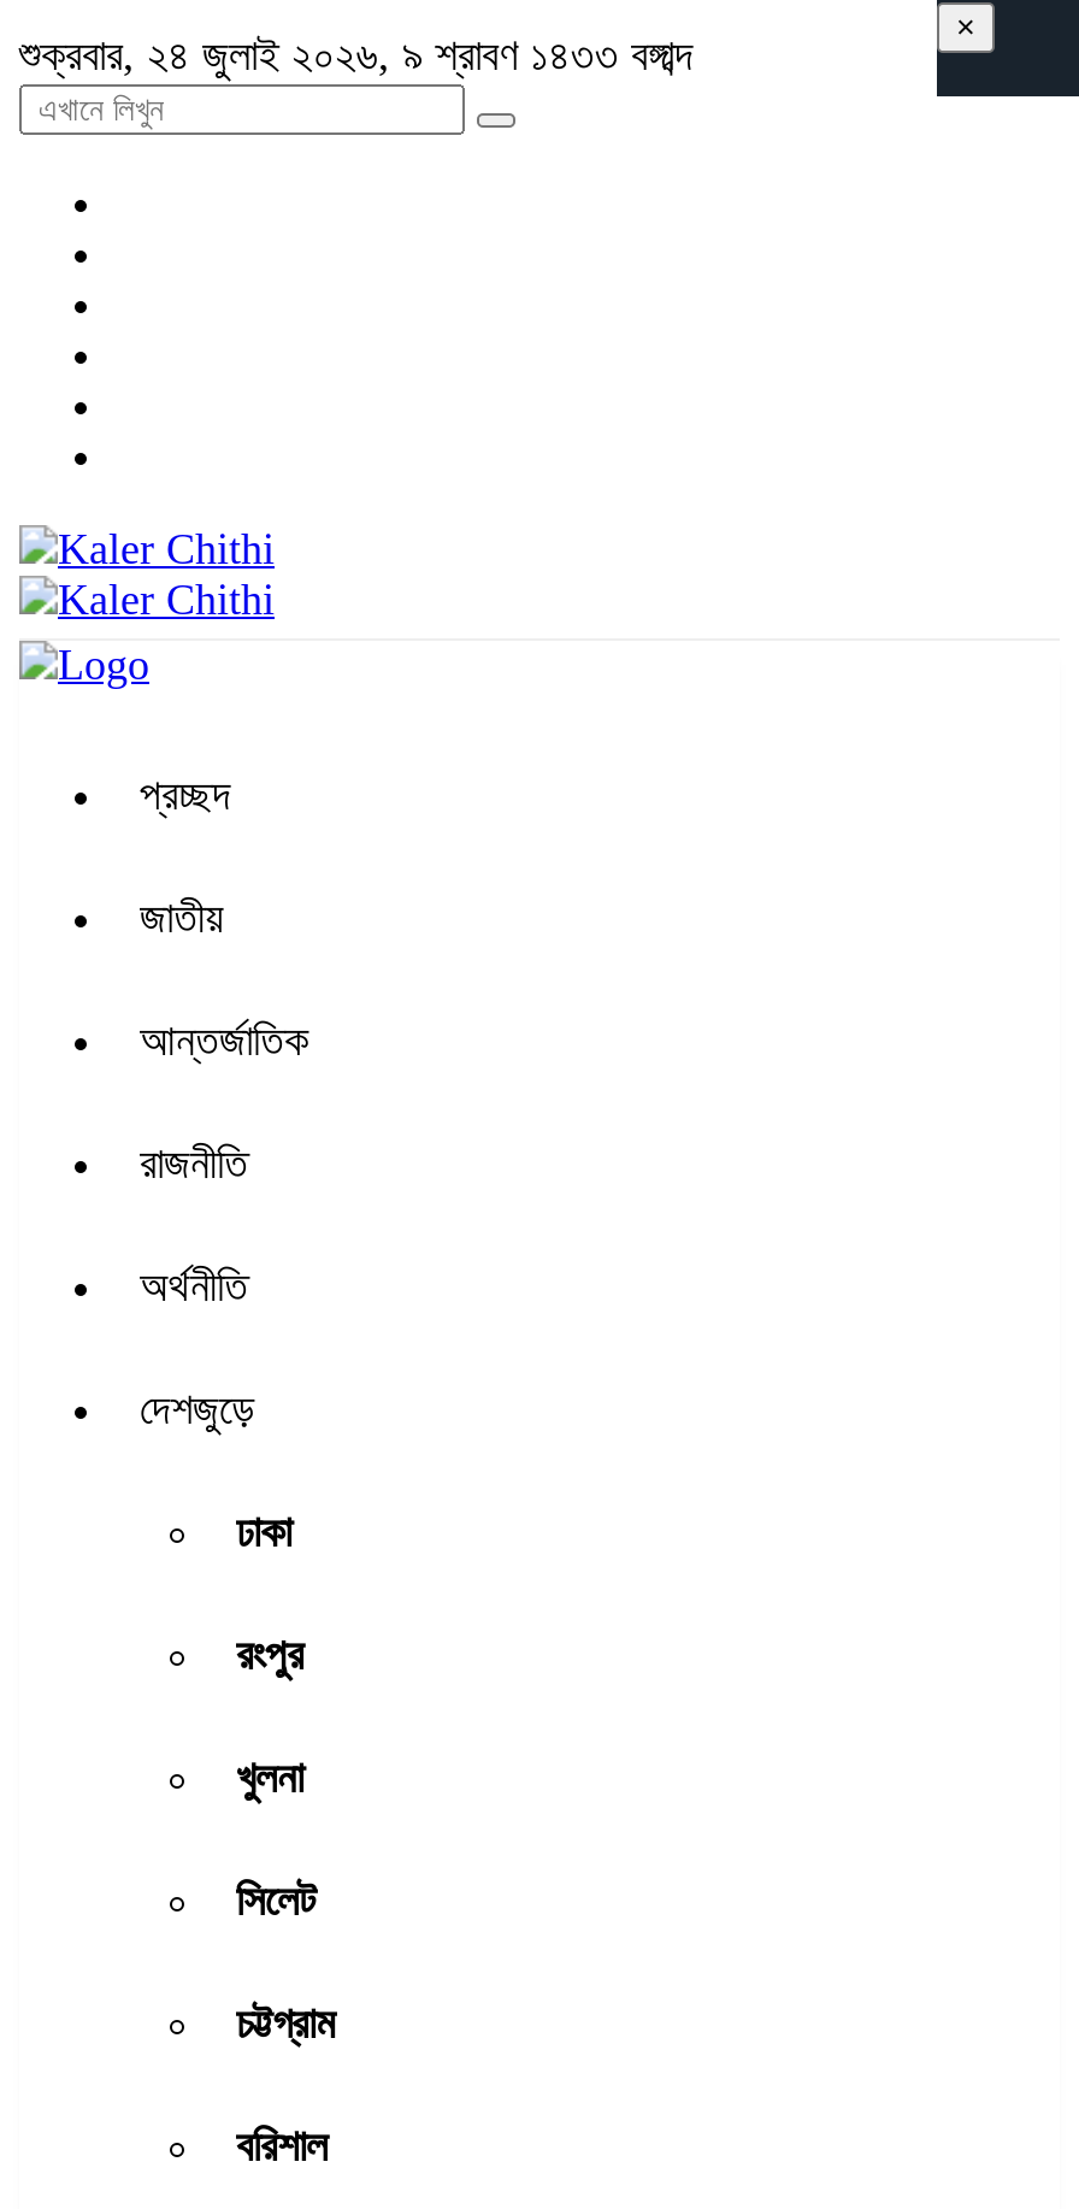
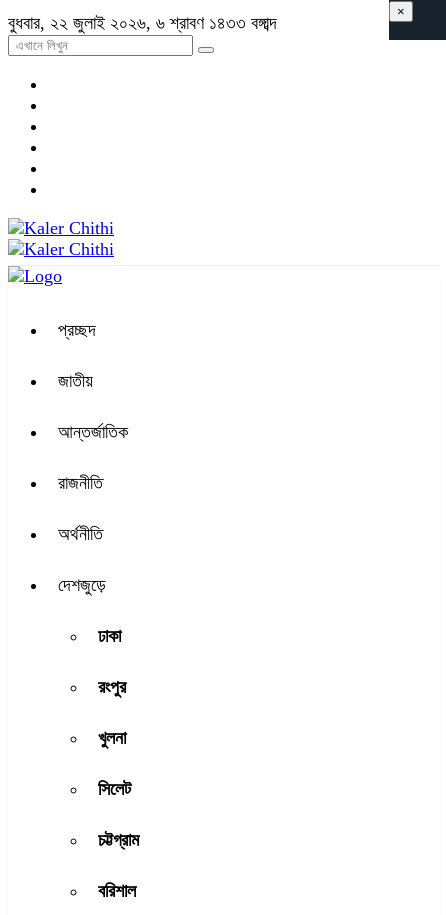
[19,31,694,79] শুক্রবার, ২৪ জুলাই ২০২৬, ৯ শ্রাবণ ১৪৩৩ বঙ্গাব্দ -> [8,13,277,33] বুধবার, ২২ জুলাই ২০২৬, ৬ শ্রাবণ ১৪৩৩ বঙ্গাব্দ

